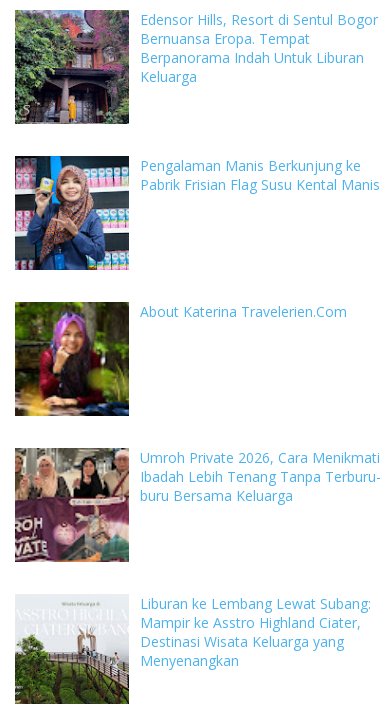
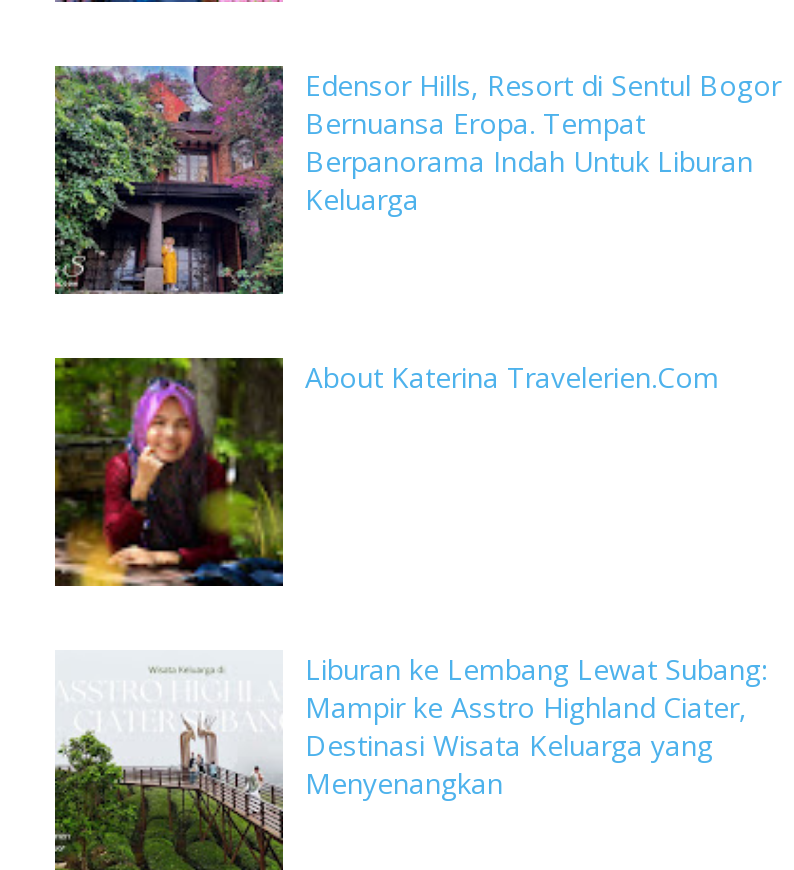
[14,155,380,271] [image] | Pengalaman Manis Berkunjung ke | Pabrik Frisian Flag Susu Kental Manis -> none
[14,447,381,563] [image] | Umroh Private 2026, Cara Menikmati | Ibadah Lebih Tenang Tanpa Terburu- | buru Bersama Keluarga -> none

